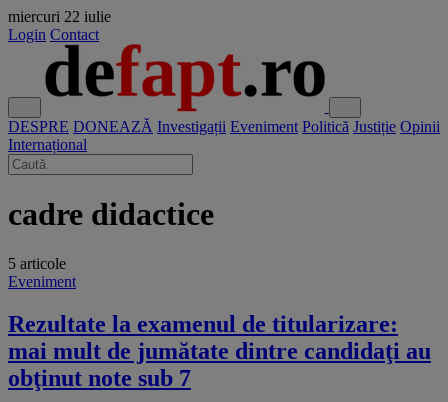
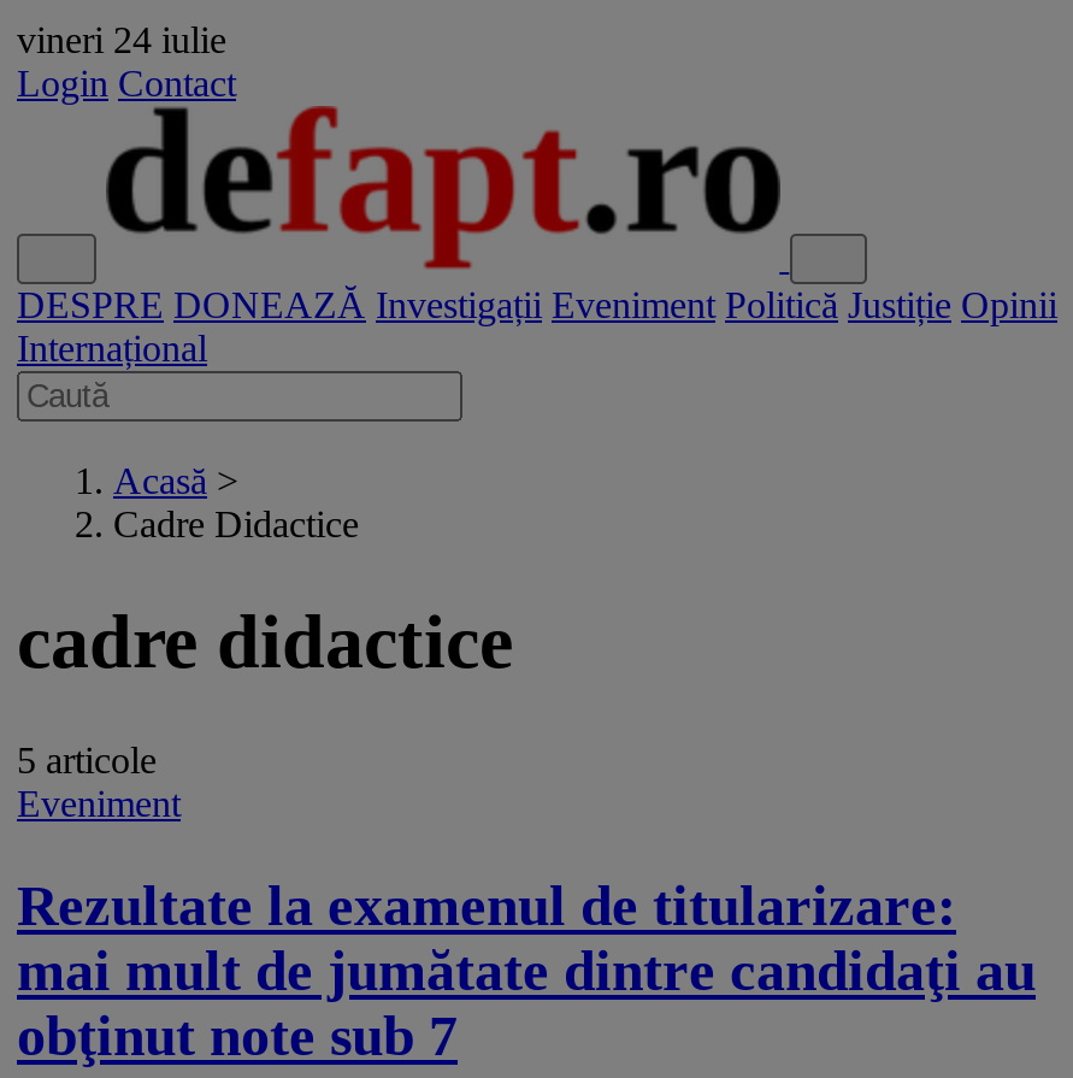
[8,8,111,25] miercuri 22 iulie -> [17,19,226,60] vineri 24 iulie
none -> [113,460,359,544] Acasă > | Cadre Didactice

